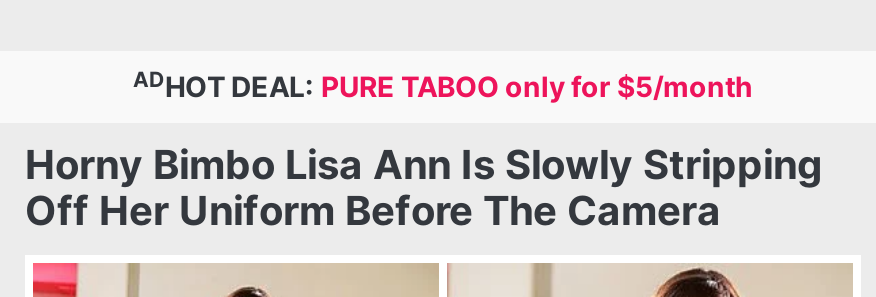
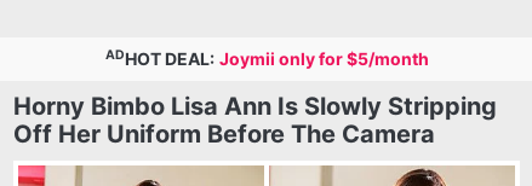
[133,67,753,103] ADHOT DEAL: PURE TABOO only for $5/month -> [105,47,428,69] ADHOT DEAL: Joymii only for $5/month

